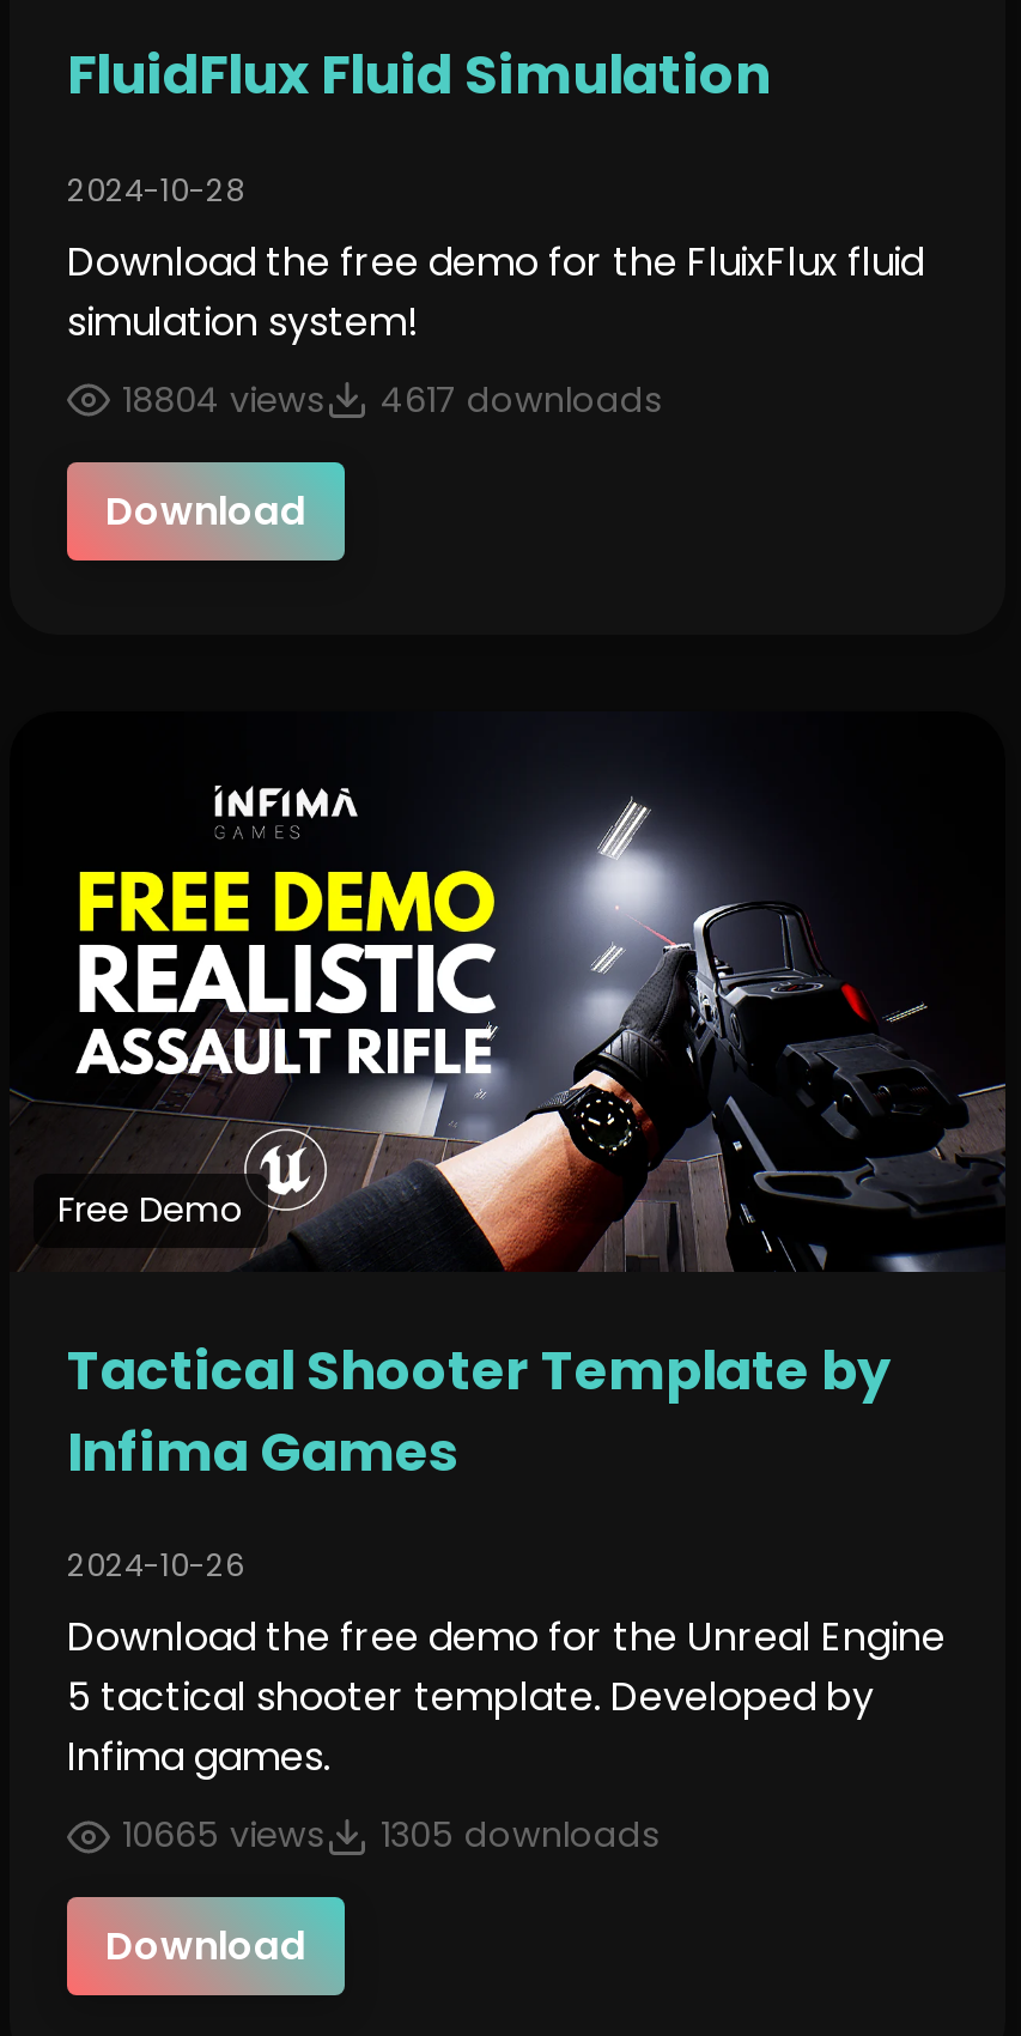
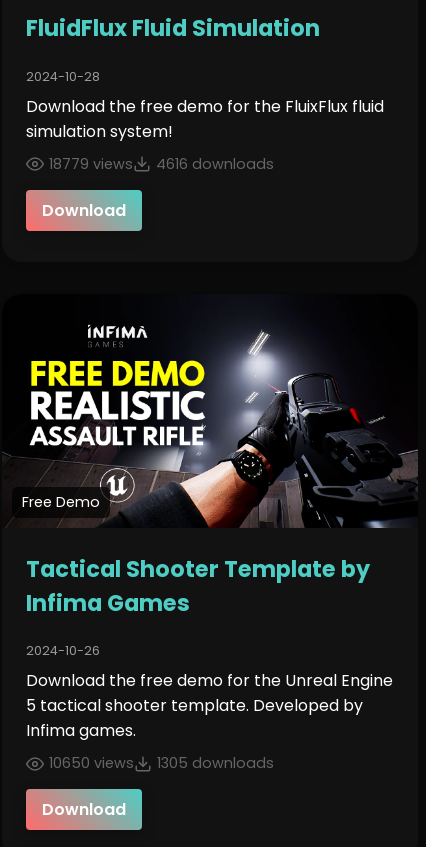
[122,375,326,423] 18804 views -> [49,154,133,174] 18779 views
[381,375,663,423] 4617 downloads -> [156,154,274,174] 4616 downloads
[122,1811,661,1859] 10665 views 1305 downloads -> [49,753,274,773] 10650 views 1305 downloads

